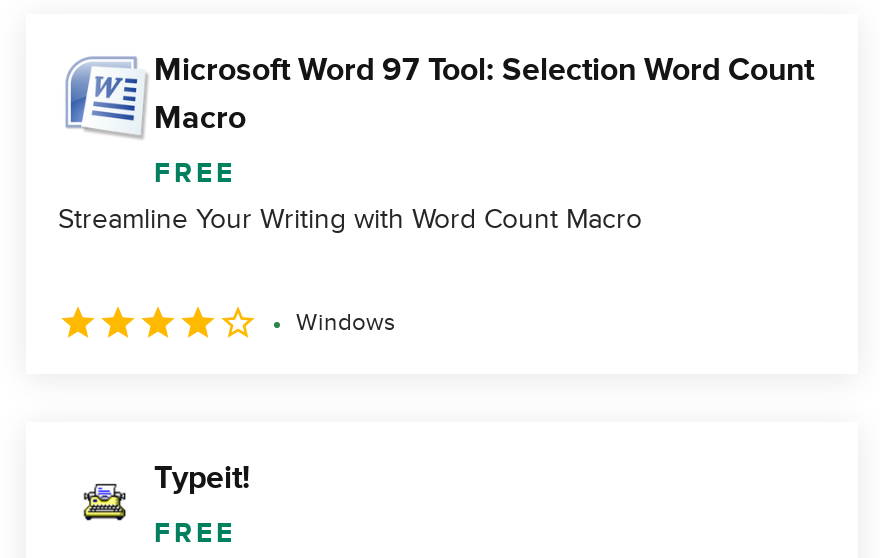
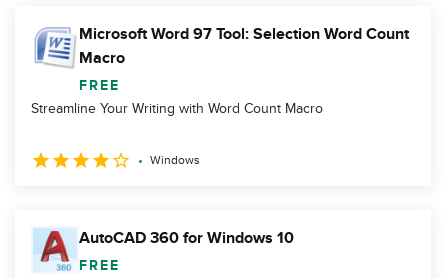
[62,458,250,544] [image] | Typeit! -> [32,227,294,272] [image] | AutoCAD 360 for Windows 10

